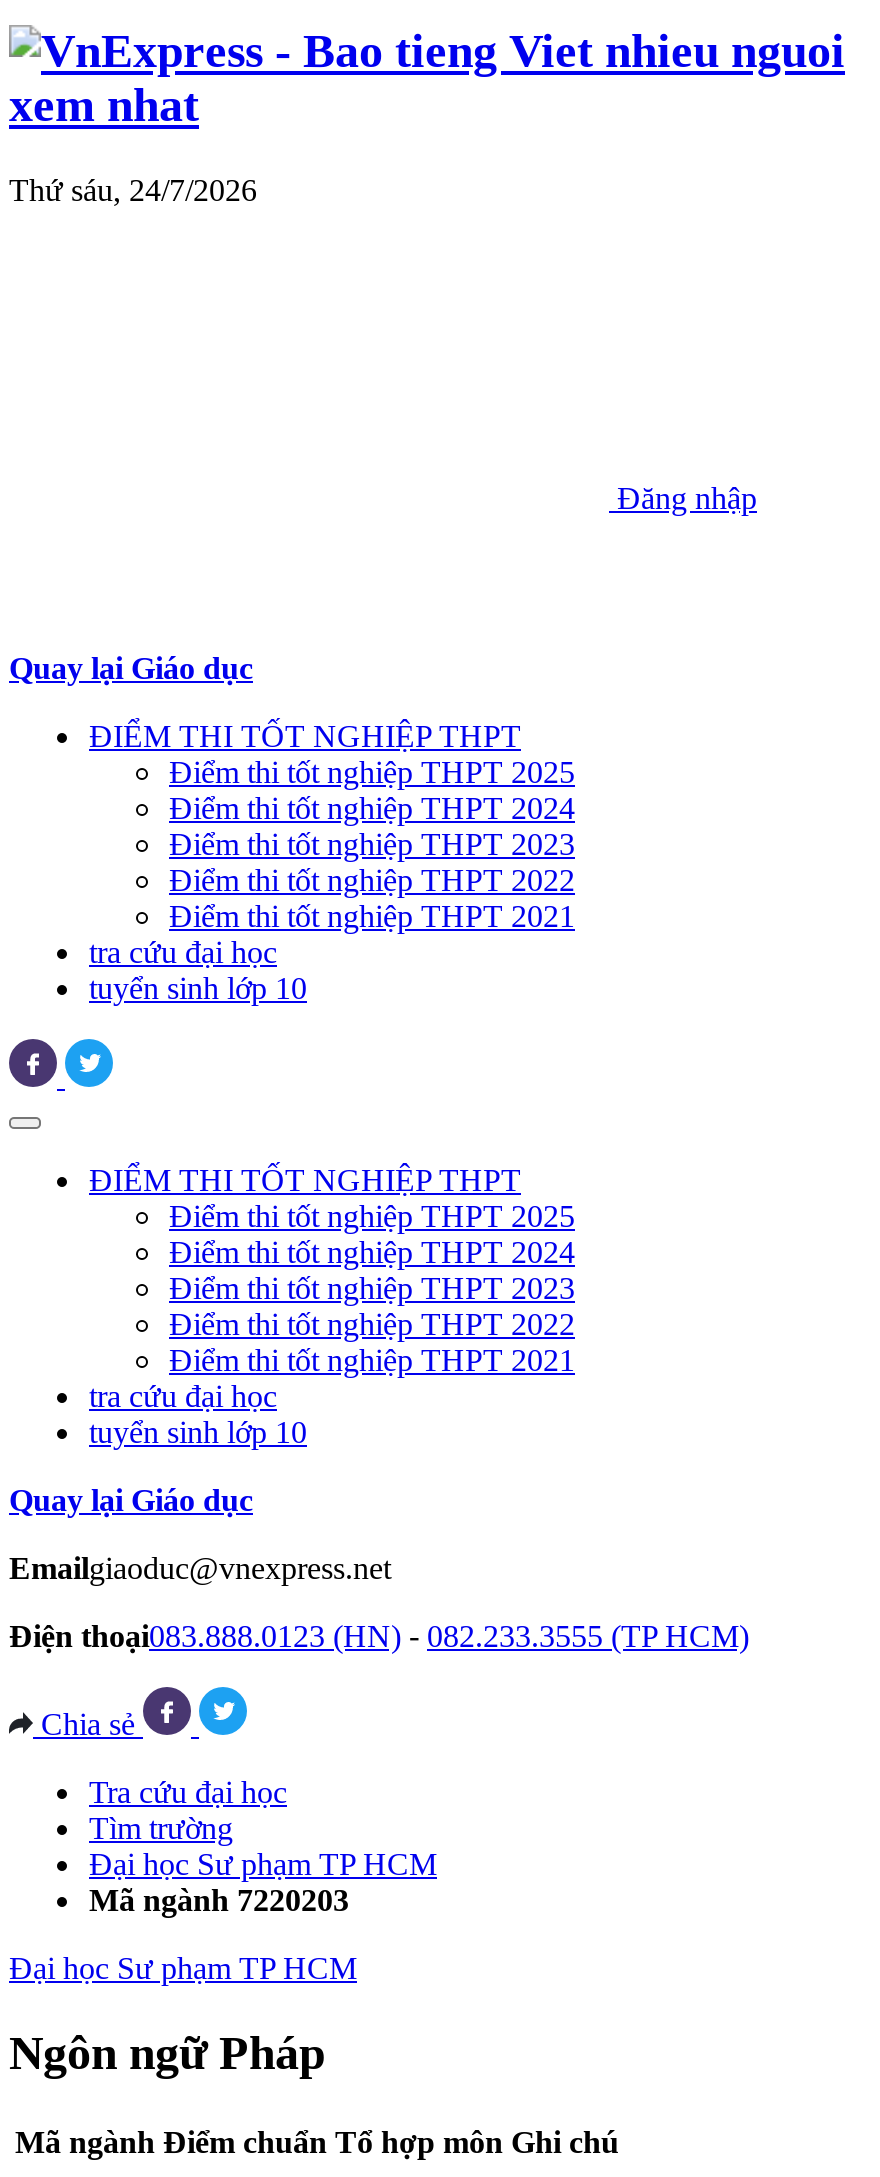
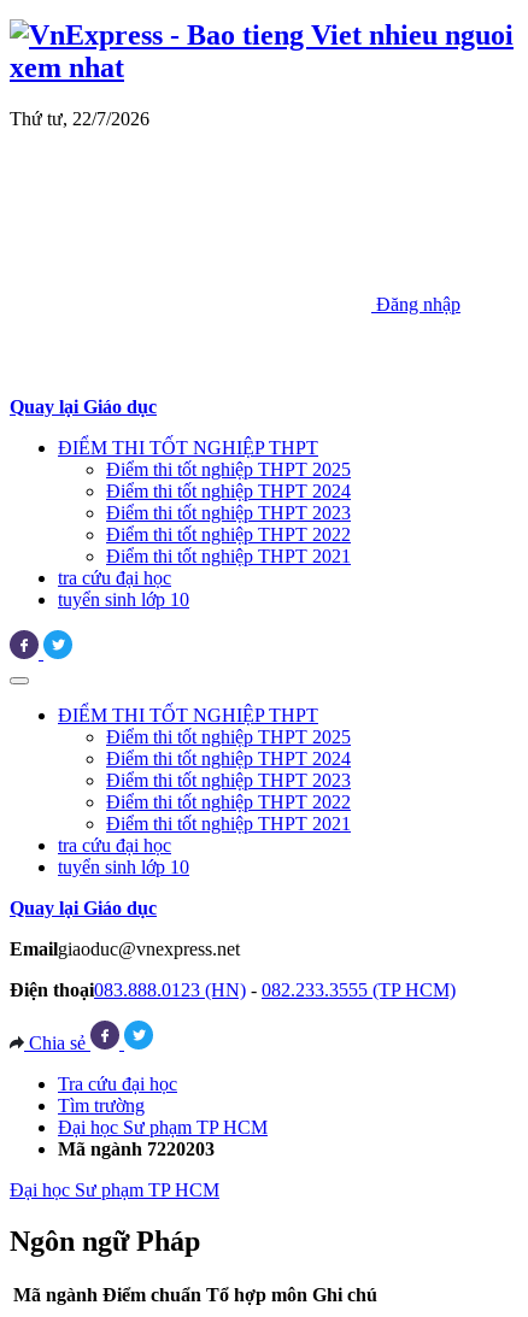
[9,173,257,207] Thứ sáu, 24/7/2026 -> [10,108,149,129] Thứ tư, 22/7/2026

